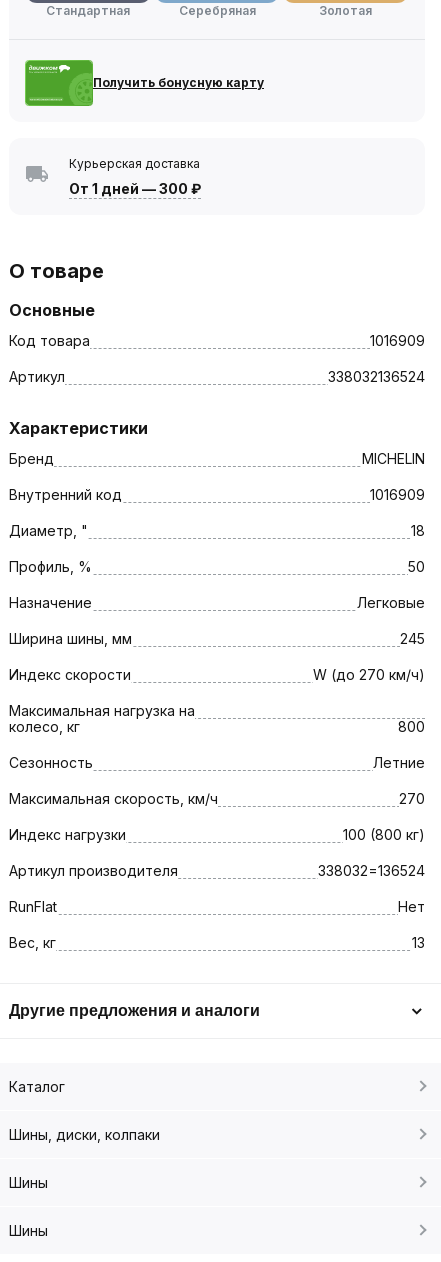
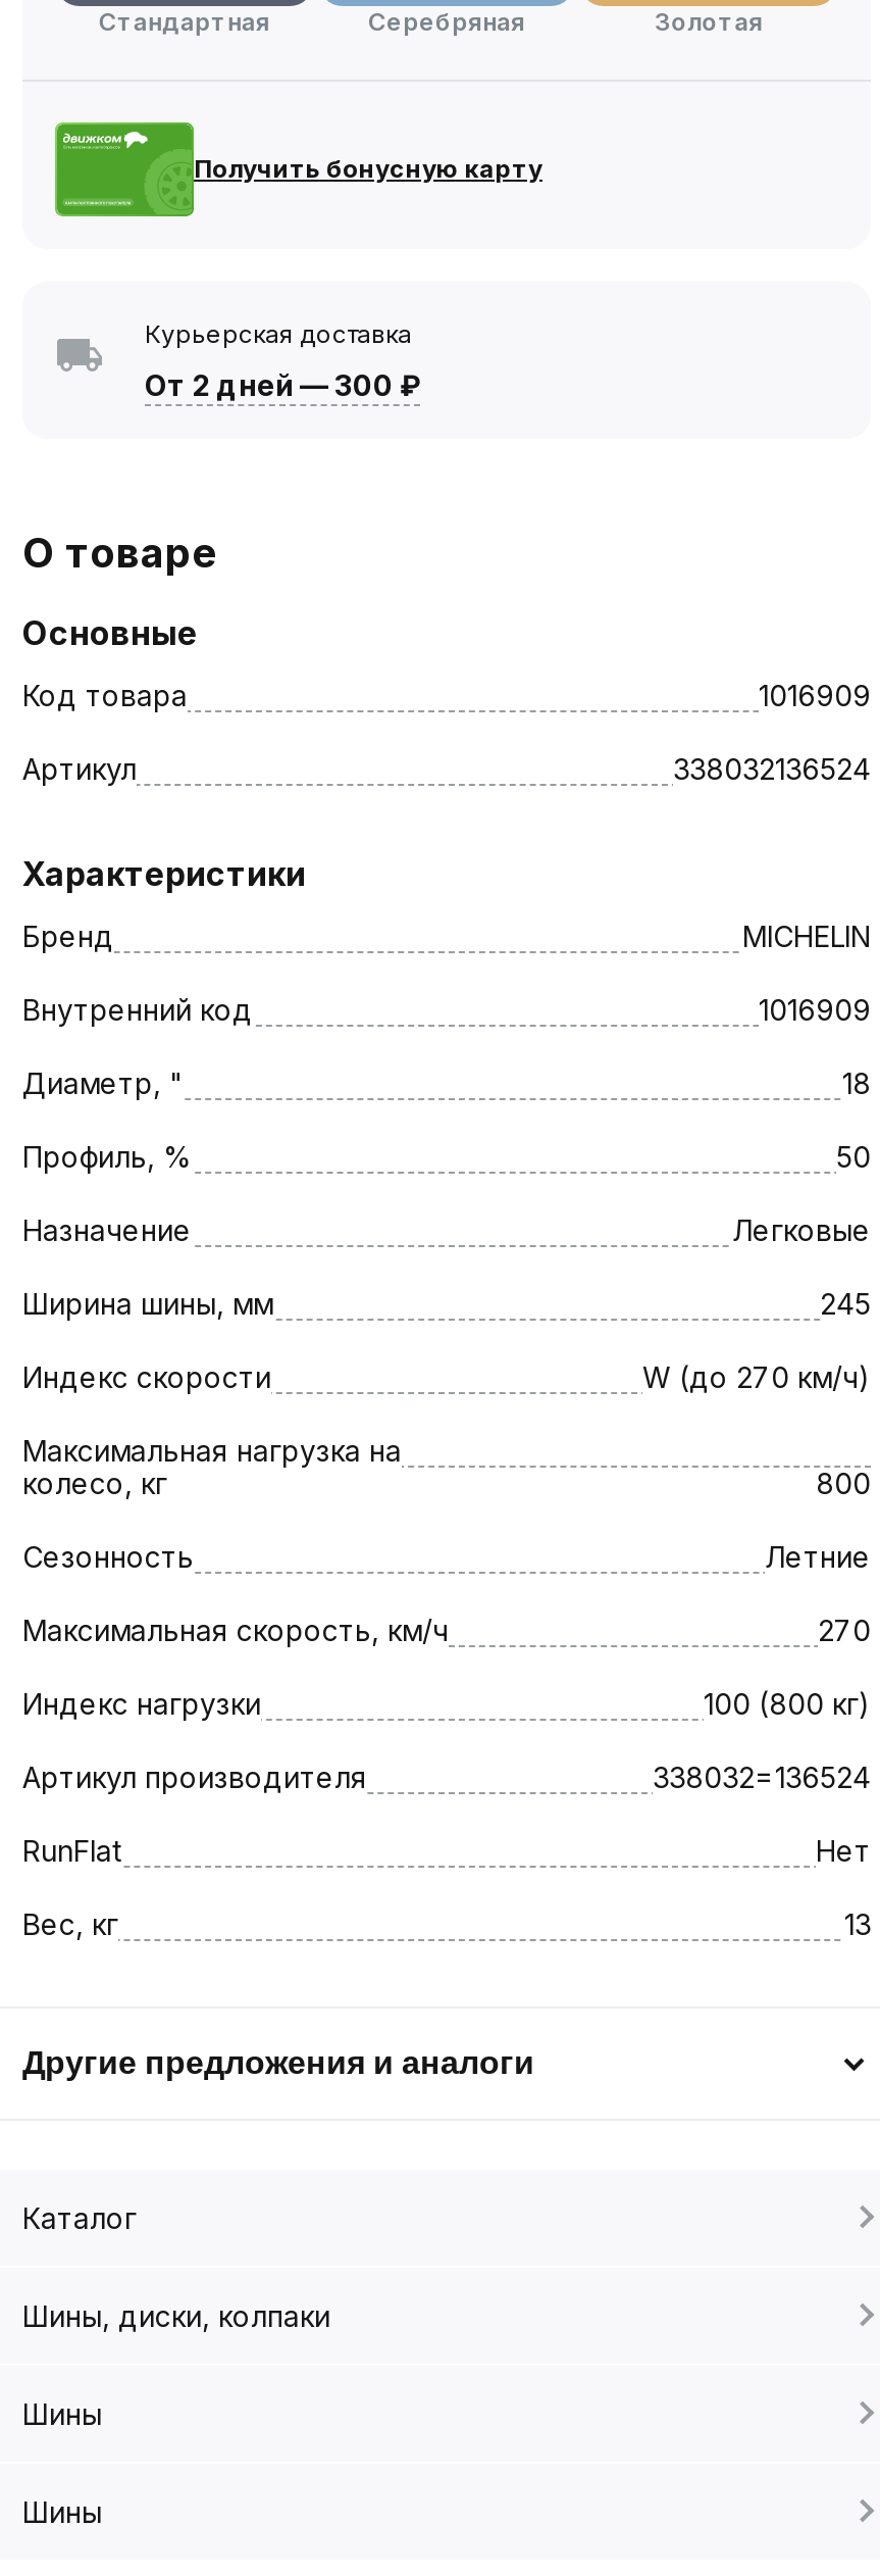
[69,180,201,197] От 1 дней — 300 ₽ -> [145,367,420,402] От 2 дней — 300 ₽

